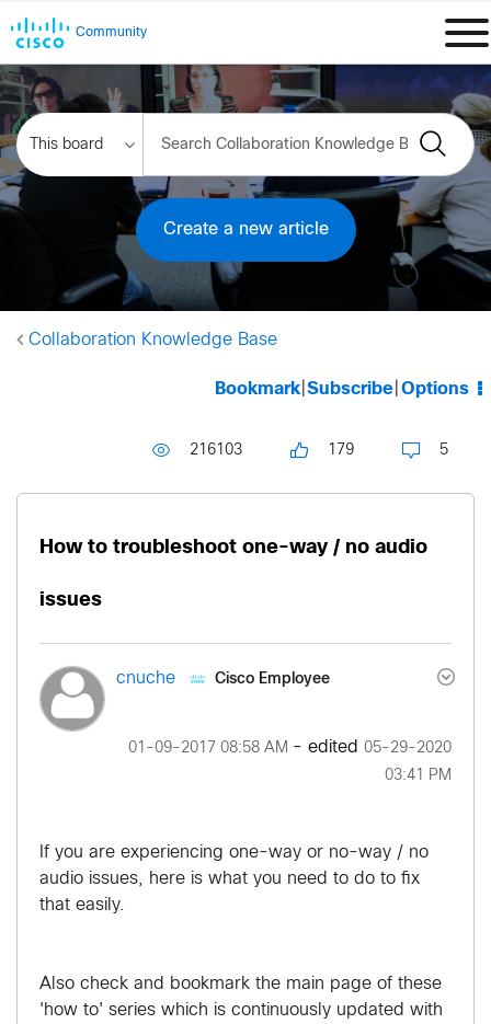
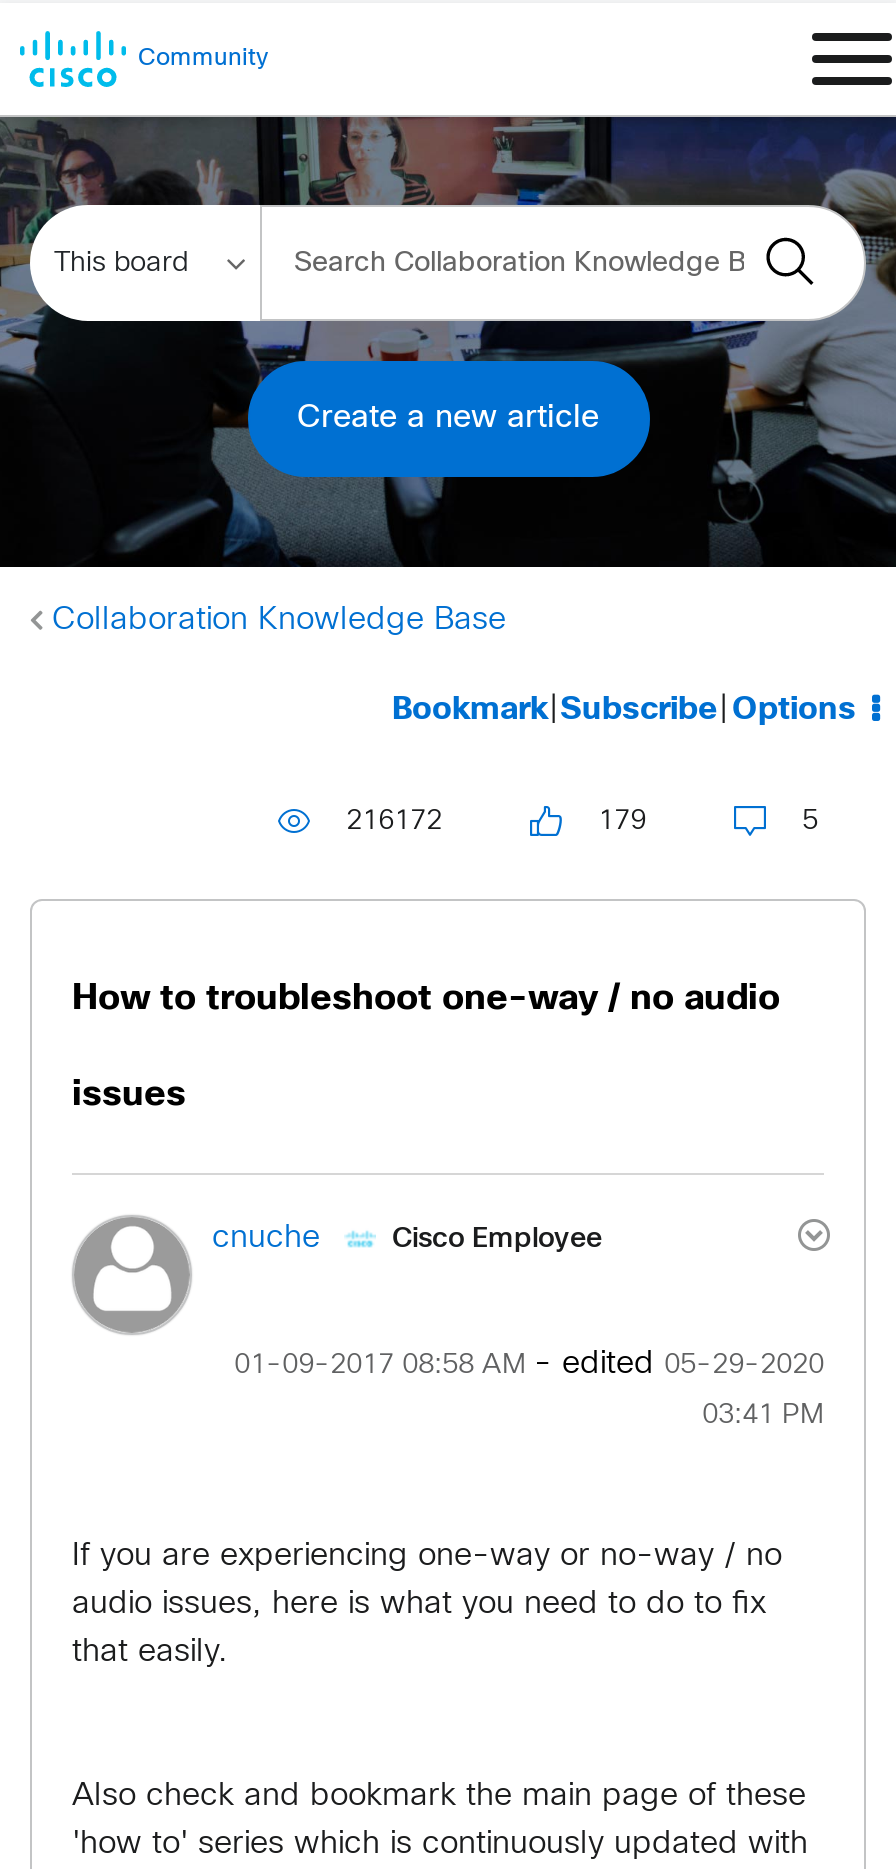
[190,444,242,458] 216103 -> [346,809,442,835] 216172

